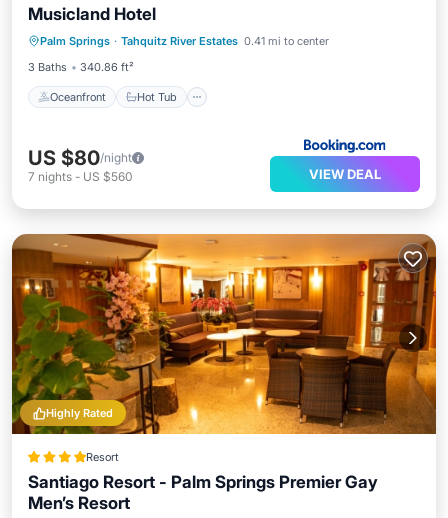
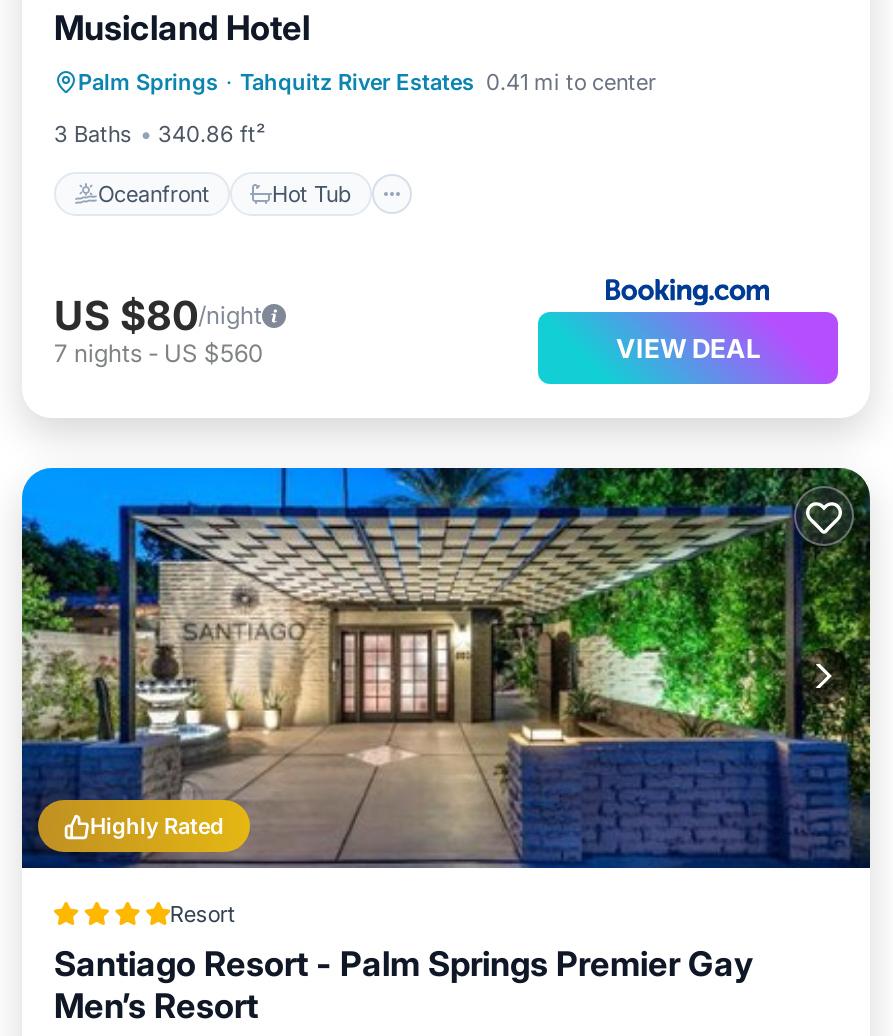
[11,233,437,435] [image] -> [20,466,872,870] [image]

